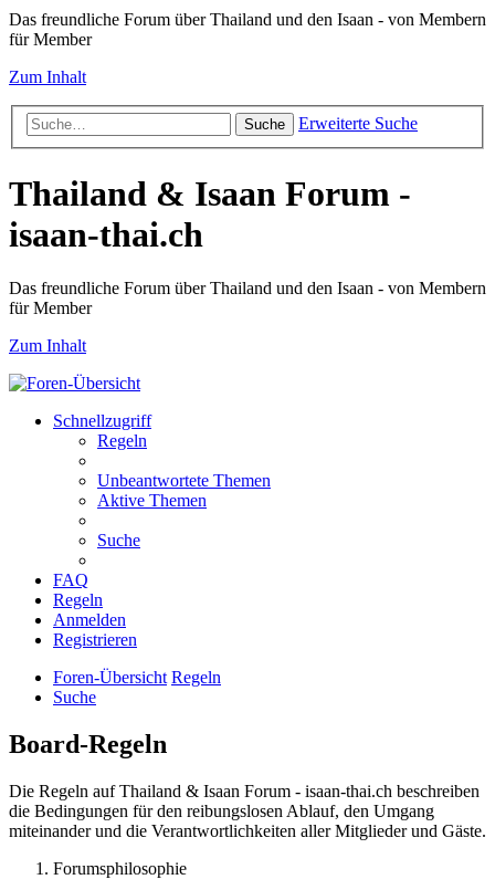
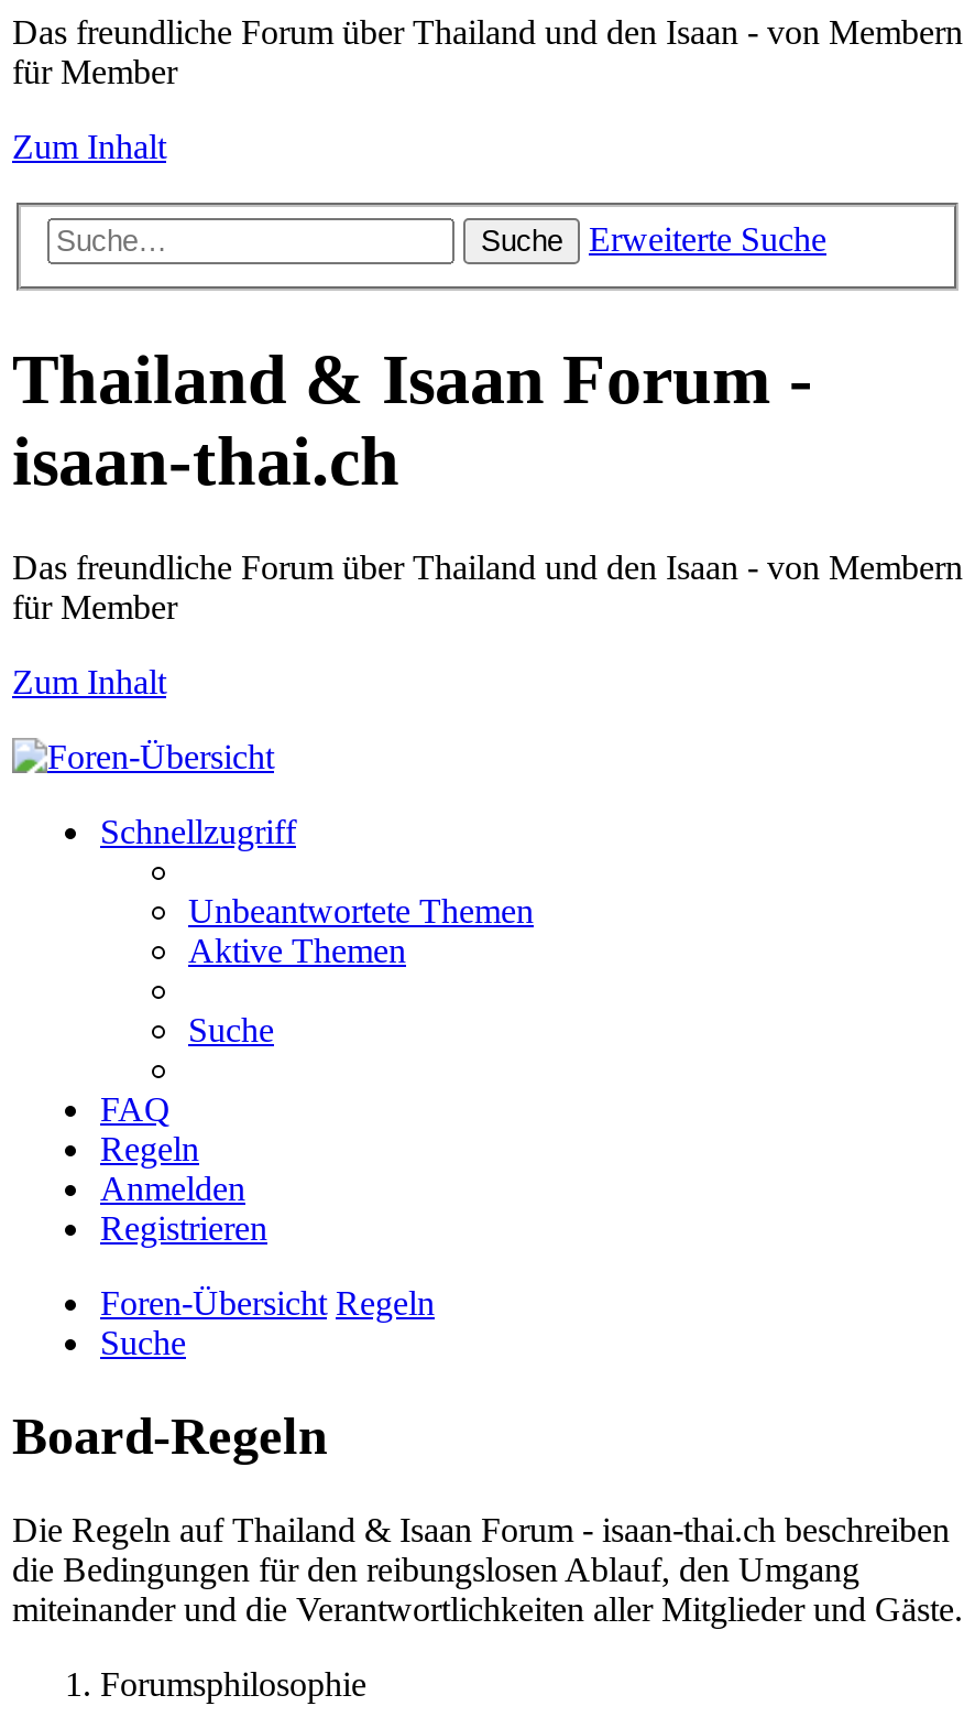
[97,432,147,450] Regeln -> none

